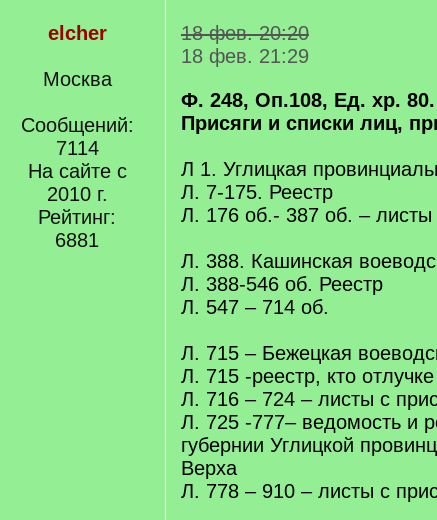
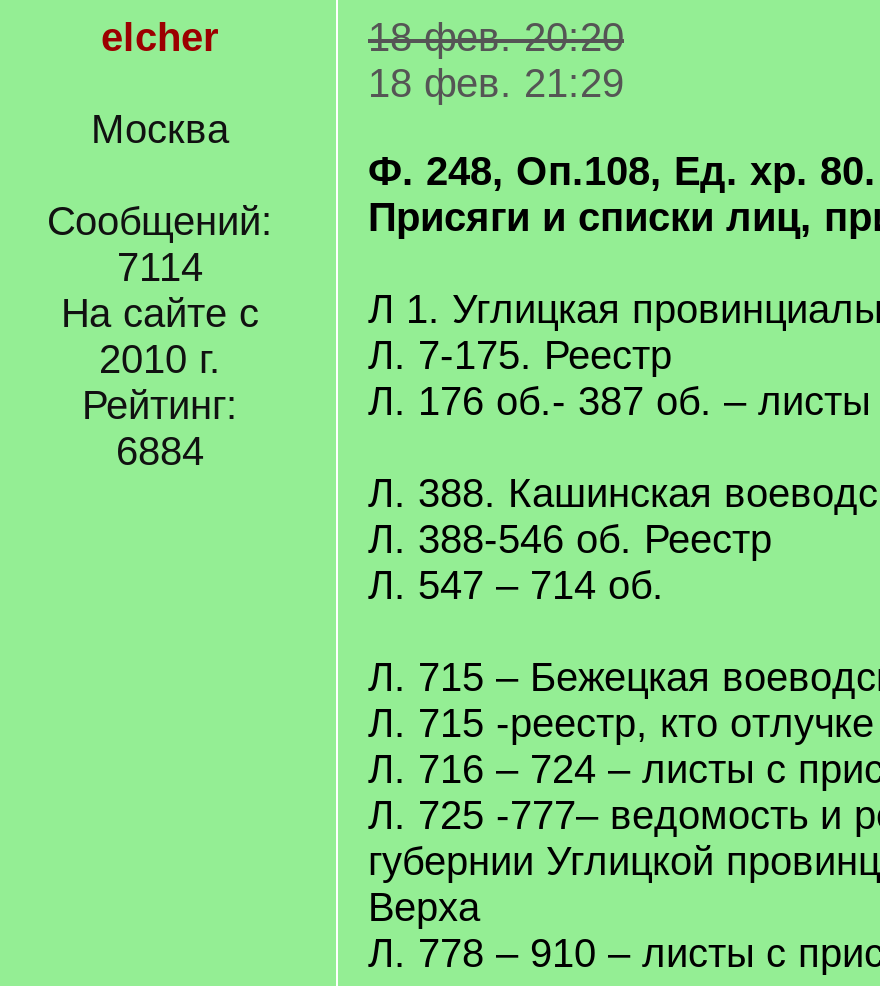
[55,229,99,251] 6881 -> [116,429,204,473] 6884

